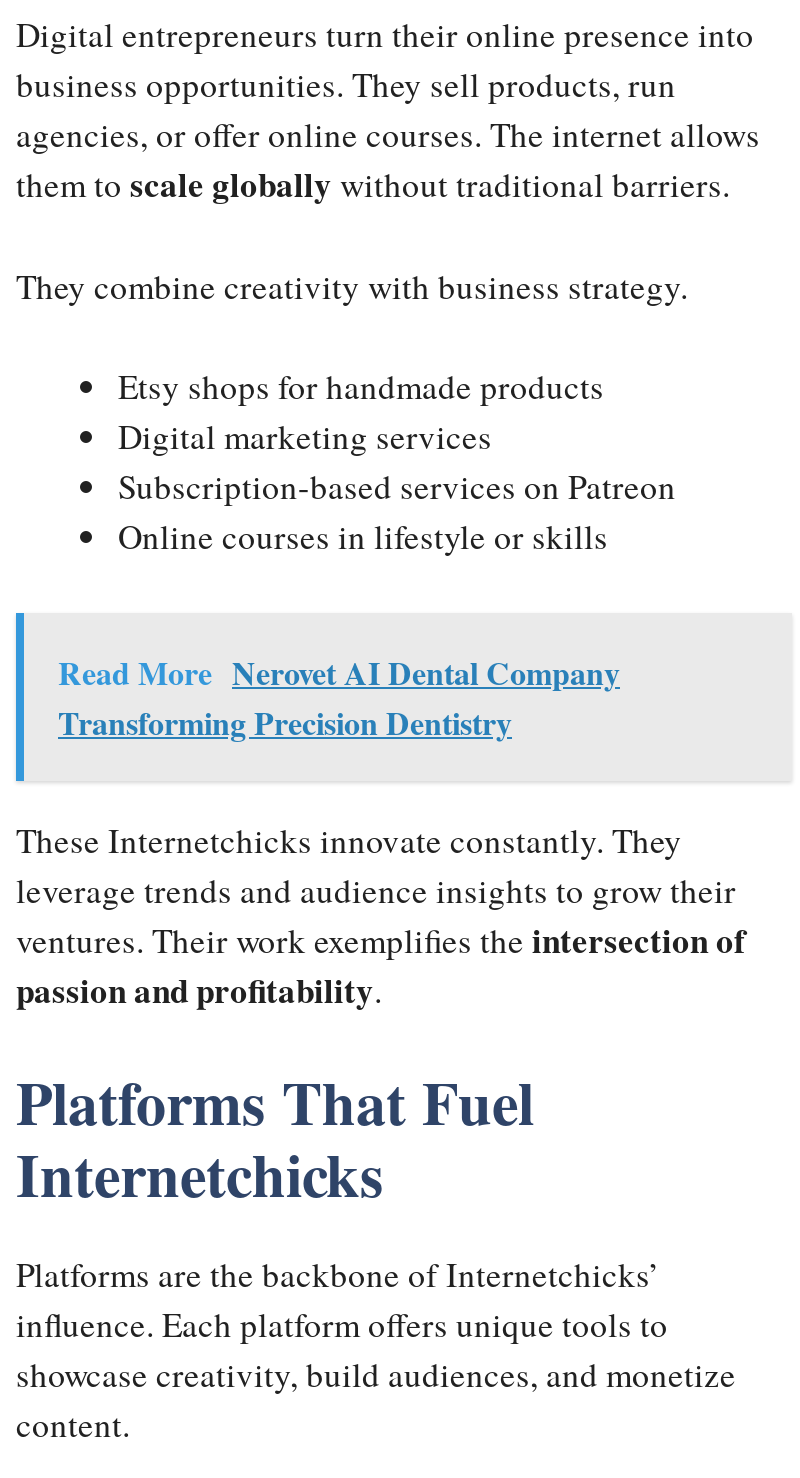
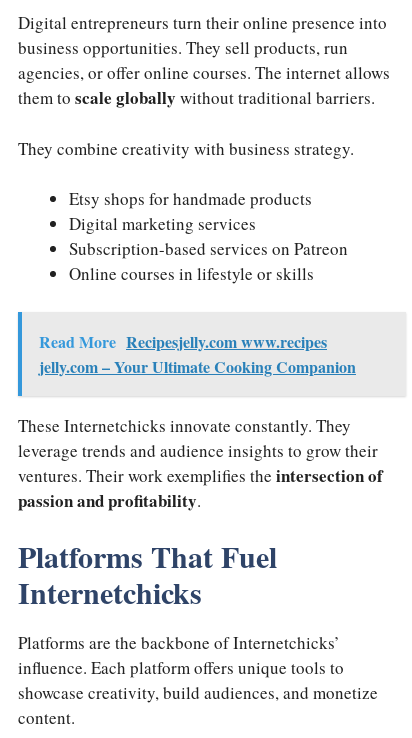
[58,649,620,745] Read More Nerovet AI Dental Company | Transforming Precision Dentistry -> [39,330,356,378] Read More Recipesjelly.com www.recipes | jelly.com – Your Ultimate Cooking Companion

